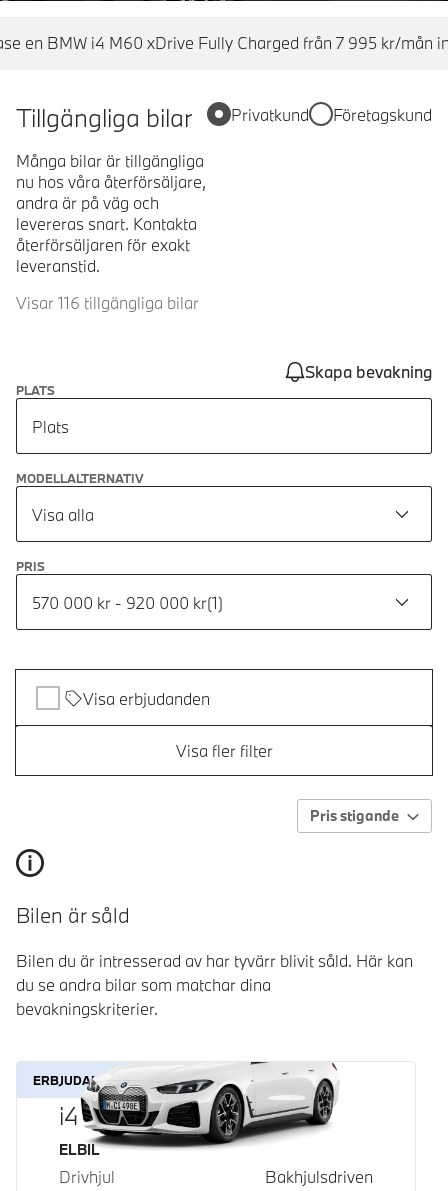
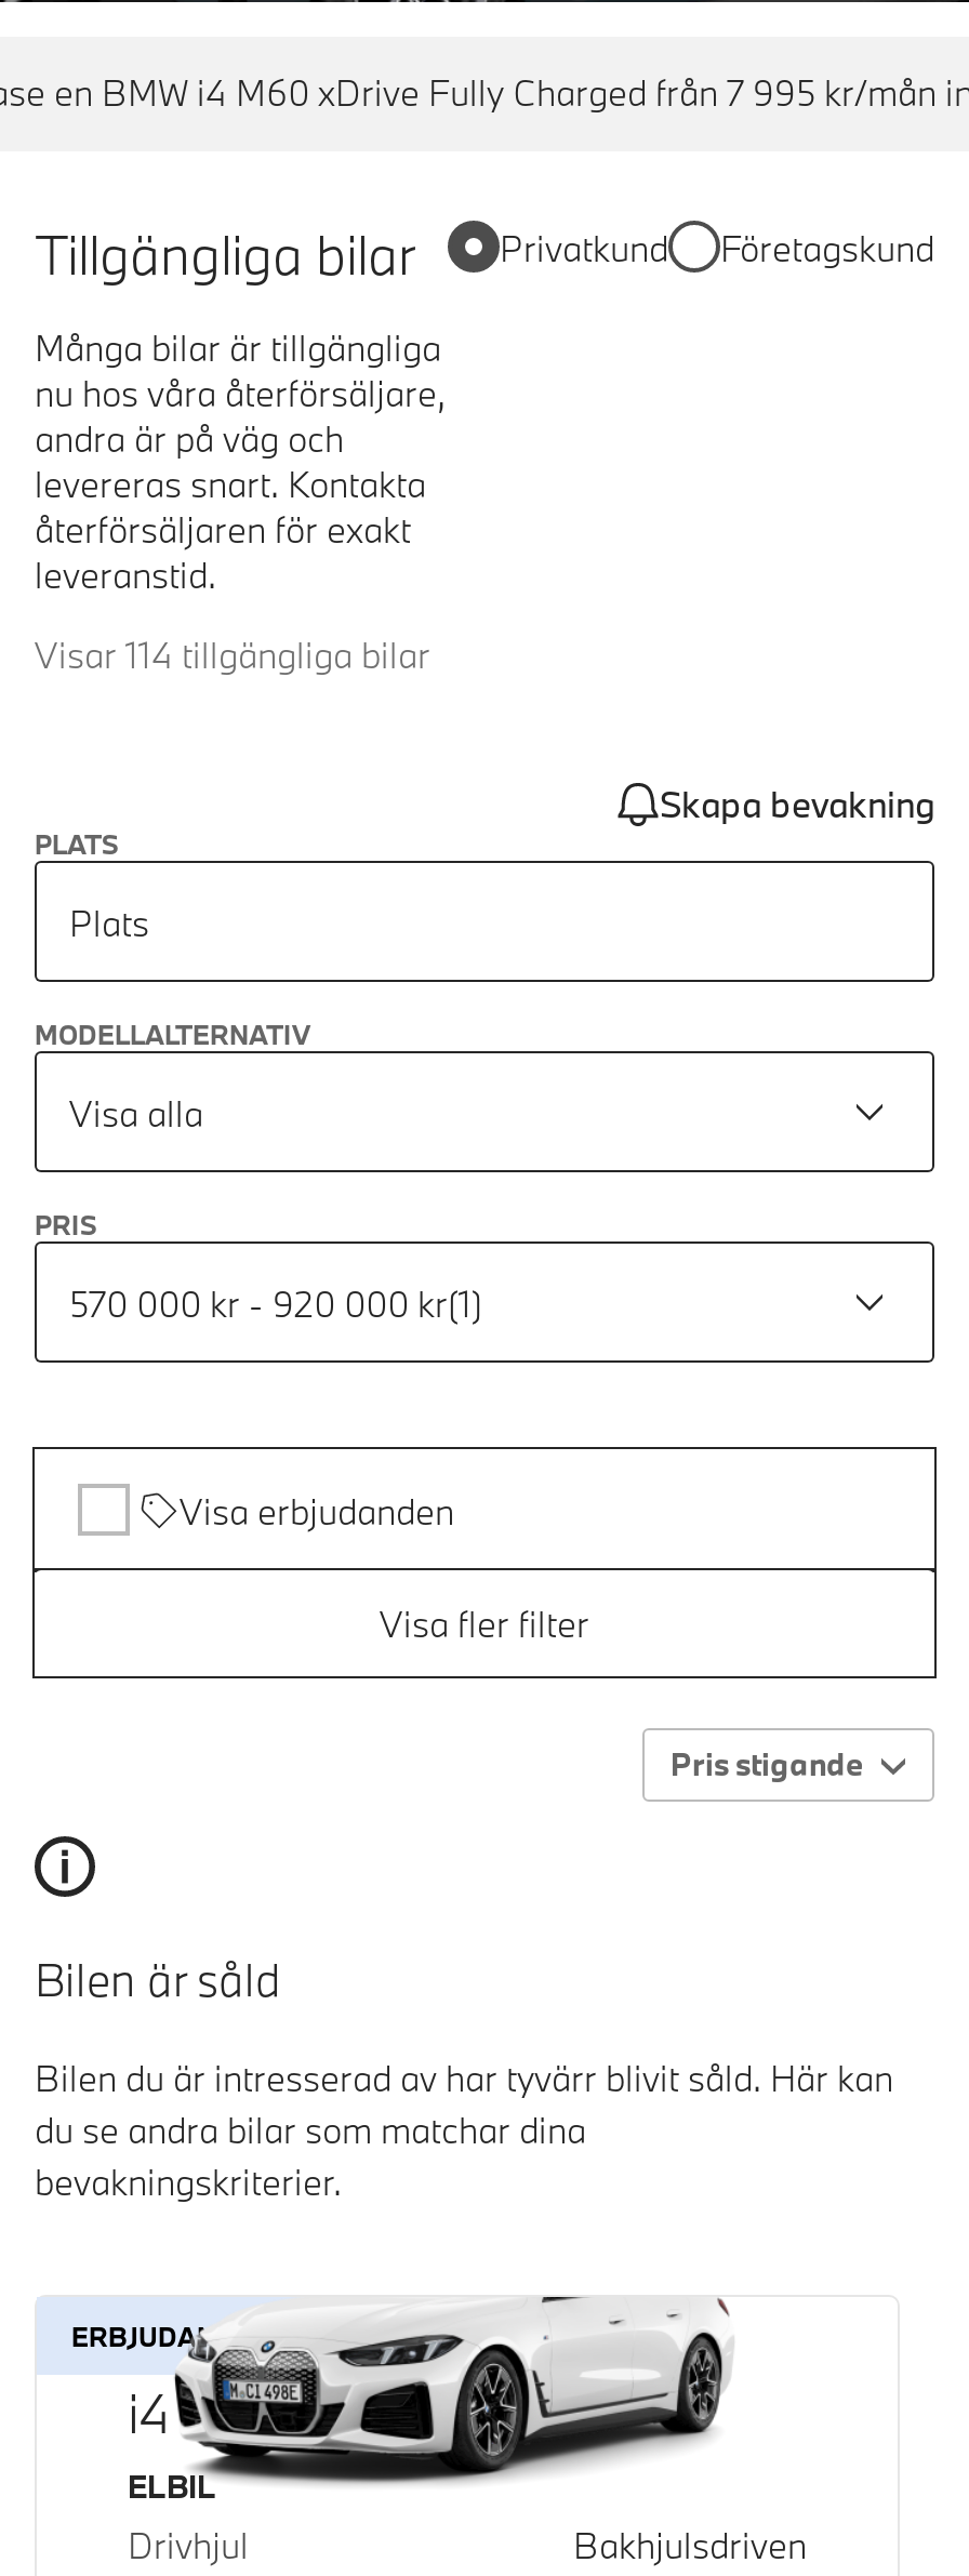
[16,292,199,313] Visar 116 tillgängliga bilar -> [35,632,430,677] Visar 114 tillgängliga bilar

